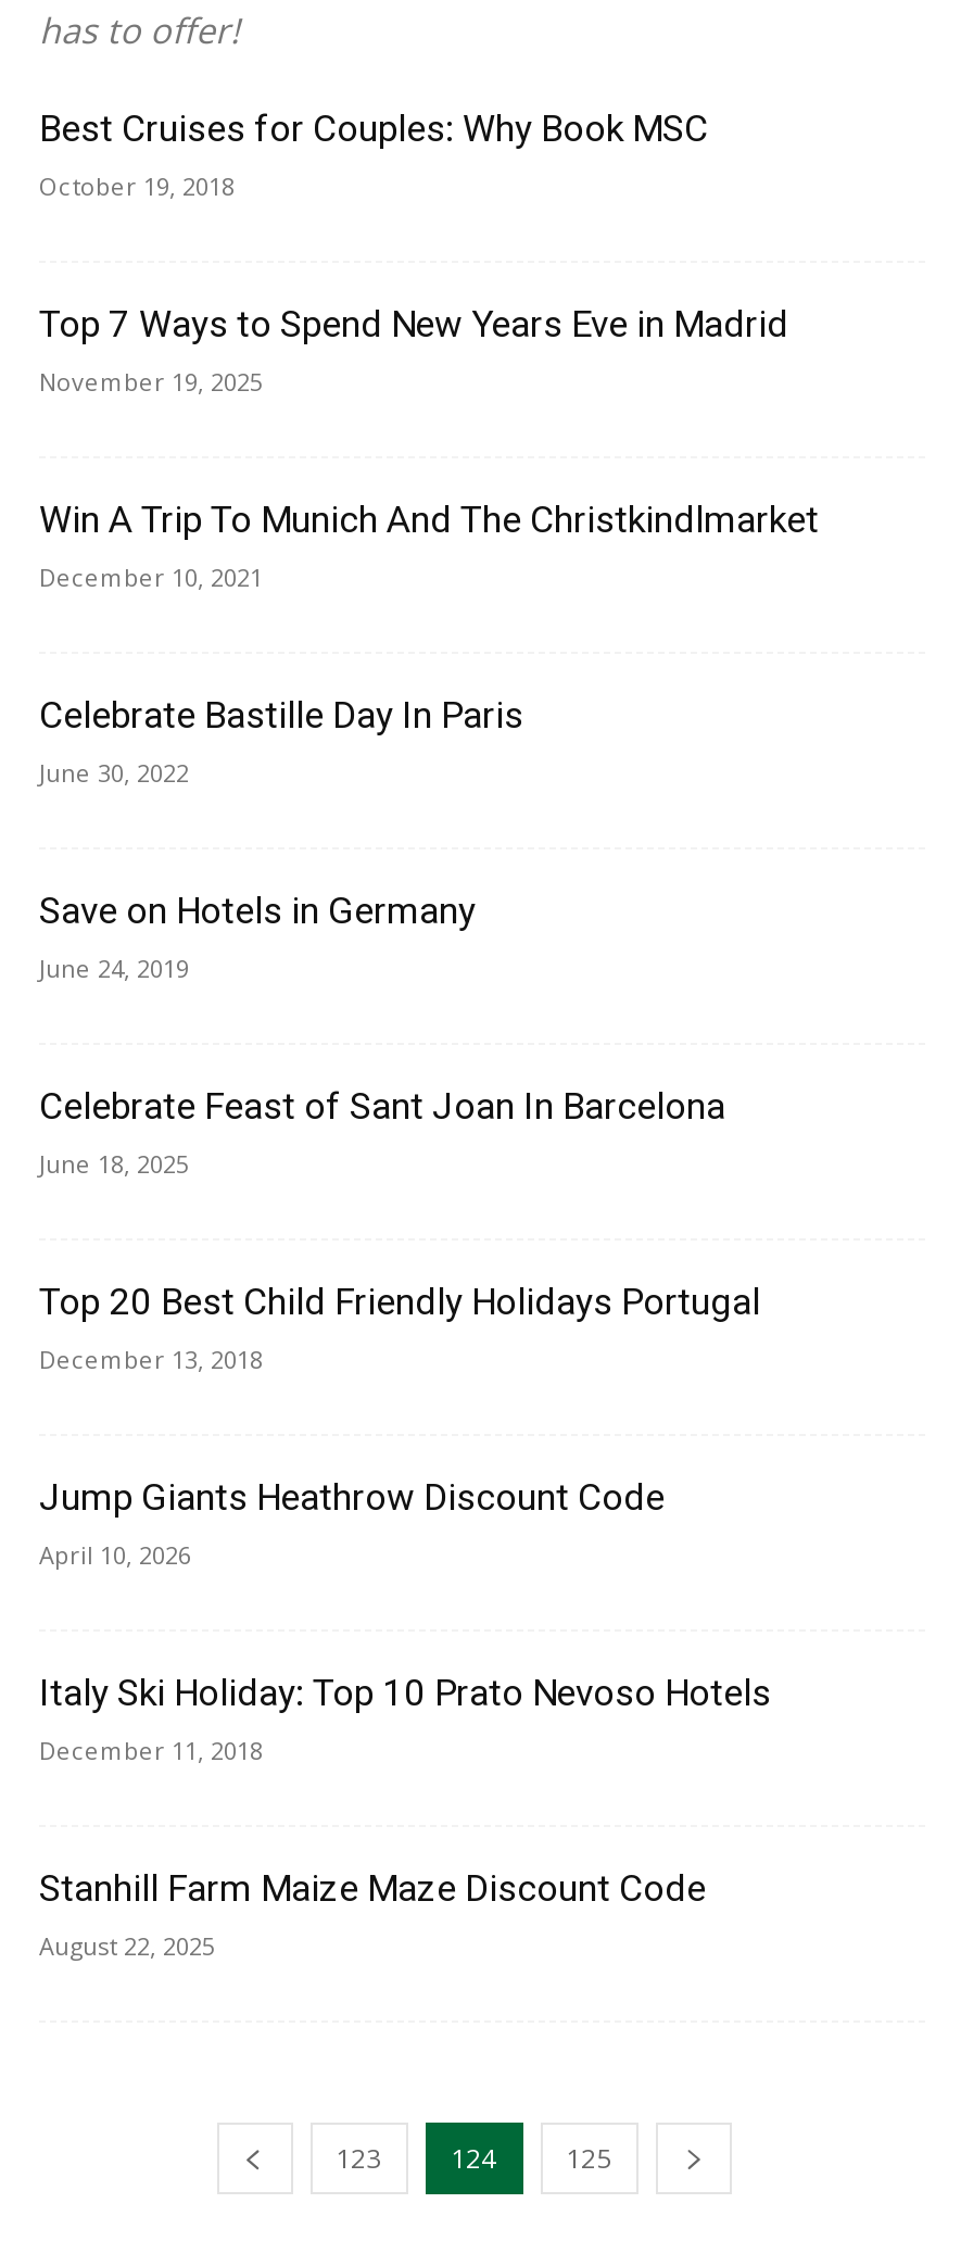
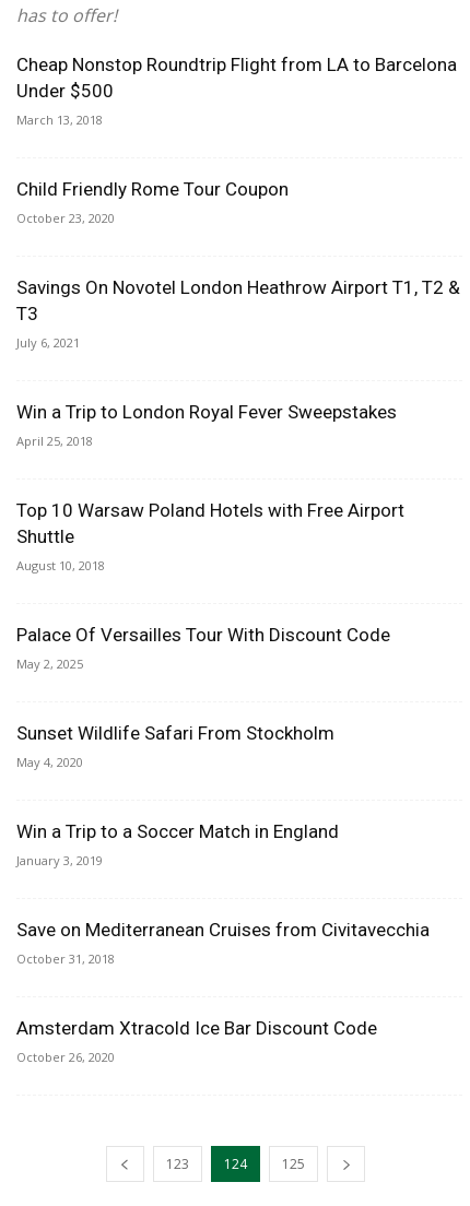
[39,106,708,201] Best Cruises for Couples: Why Book MSC | October 19, 2018 -> [16,53,457,127] Cheap Nonstop Roundtrip Flight from LA to Barcelona | Under $500 | March 13, 2018
[39,301,788,397] Top 7 Ways to Spend New Years Eve in Madrid | November 19, 2025 -> [16,178,289,226] Child Friendly Rome Tour Coupon | October 23, 2020
[39,497,819,592] Win A Trip To Munich And The Christkindlmarket | December 10, 2021 -> [16,276,460,350] Savings On Novotel London Heathrow Airport T1, T2 & | T3 | July 6, 2021
[39,692,523,788] Celebrate Bastille Day In Paris | June 30, 2022 -> [16,401,397,449] Win a Trip to London Royal Fever Sweepstakes | April 25, 2018
[39,888,476,984] Save on Hotels in Germany | June 24, 2019 -> [16,499,404,573] Top 10 Warsaw Poland Hotels with Free Airport | Shuttle | August 10, 2018
[39,1083,725,1179] Celebrate Feast of Sant Joan In Barcelona | June 18, 2025 -> [16,623,390,671] Palace Of Versailles Tour With Discount Code | May 2, 2025
[39,1279,760,1375] Top 20 Best Child Friendly Holidays Portugal | December 13, 2018 -> [16,722,334,770] Sunset Wildlife Safari From Stockholm | May 4, 2020
[39,1475,665,1570] Jump Giants Heathrow Discount Code | April 10, 2026 -> [16,820,339,868] Win a Trip to a Soccer Match in England | January 3, 2019
[39,1670,771,1766] Italy Ski Holiday: Top 10 Prato Nevoso Hotels | December 11, 2018 -> [16,918,430,966] Save on Mediterranean Cruises from Civitavecchia | October 31, 2018
[39,1866,706,1961] Stanhill Farm Maize Maze Discount Code | August 22, 2025 -> [16,1017,377,1065] Amsterdam Xtracold Ice Bar Discount Code | October 26, 2020

